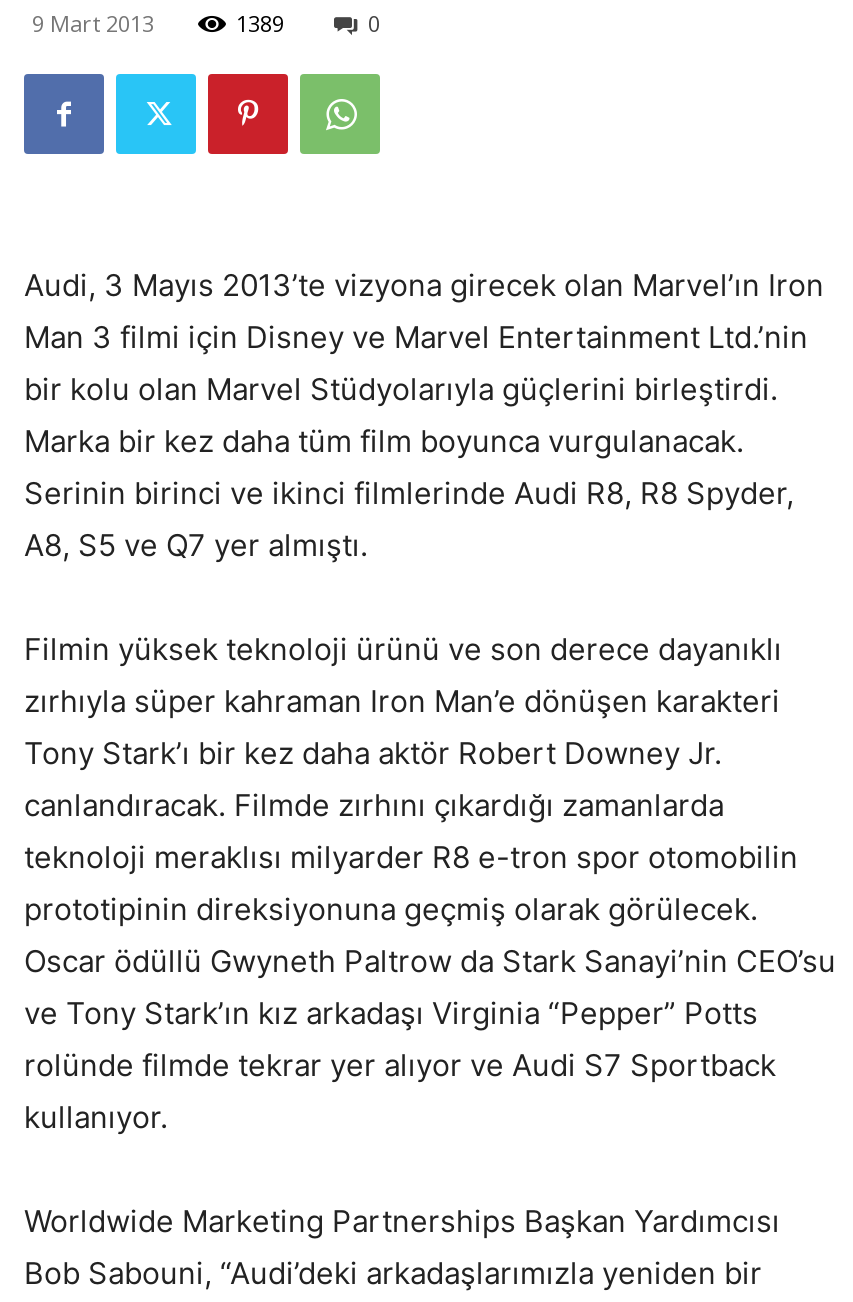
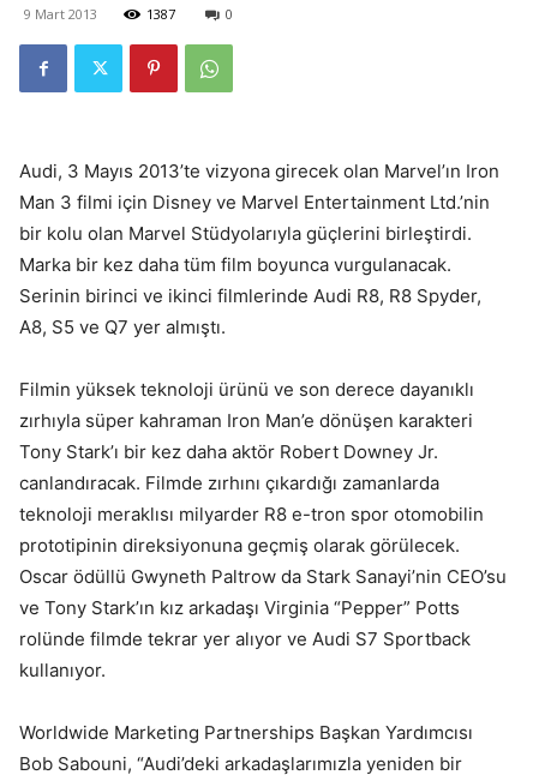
[236,8,284,38] 1389 -> [146,5,175,23] 1387

